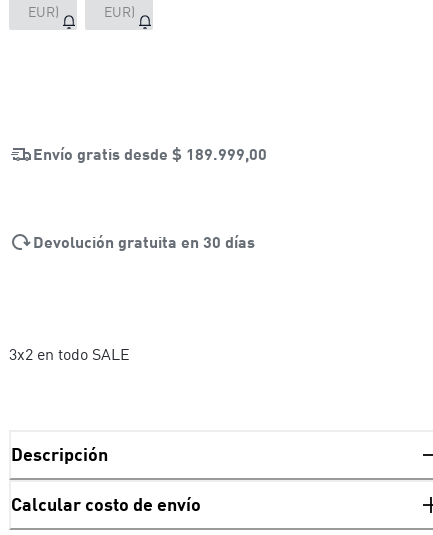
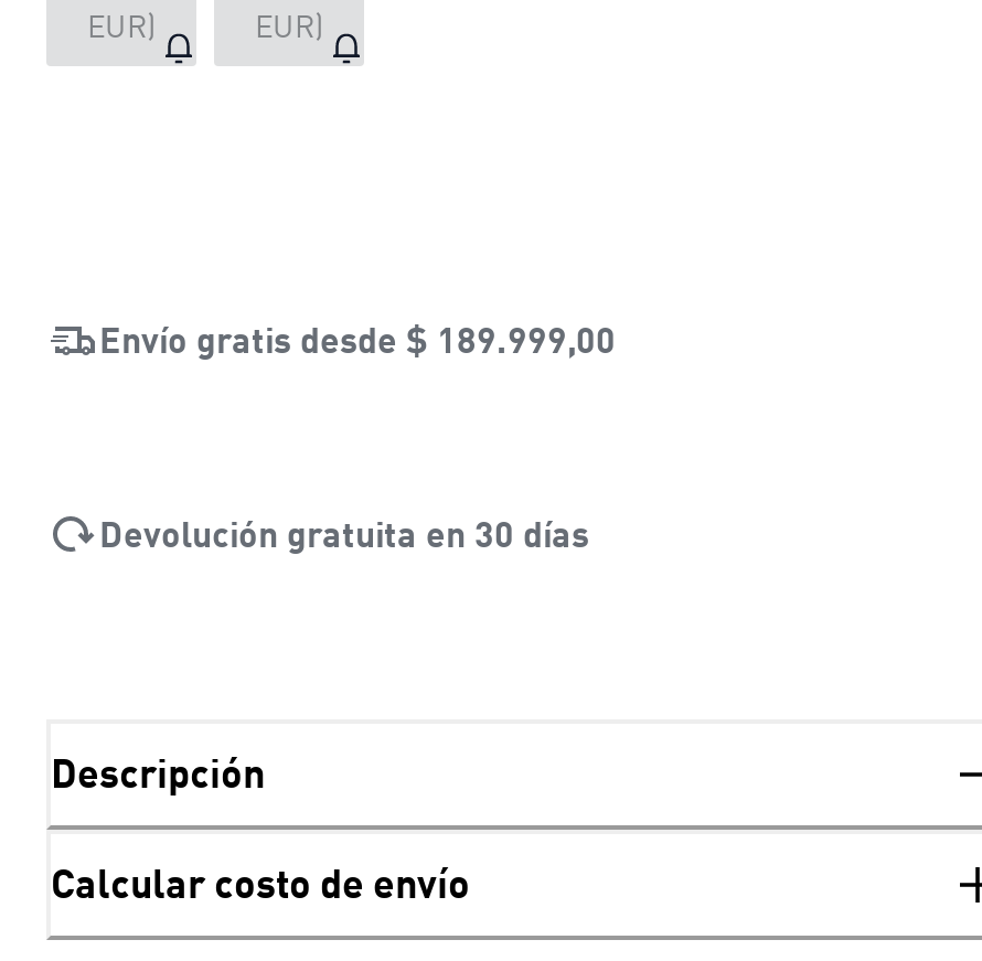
[9,344,130,364] 3x2 en todo SALE -> none

